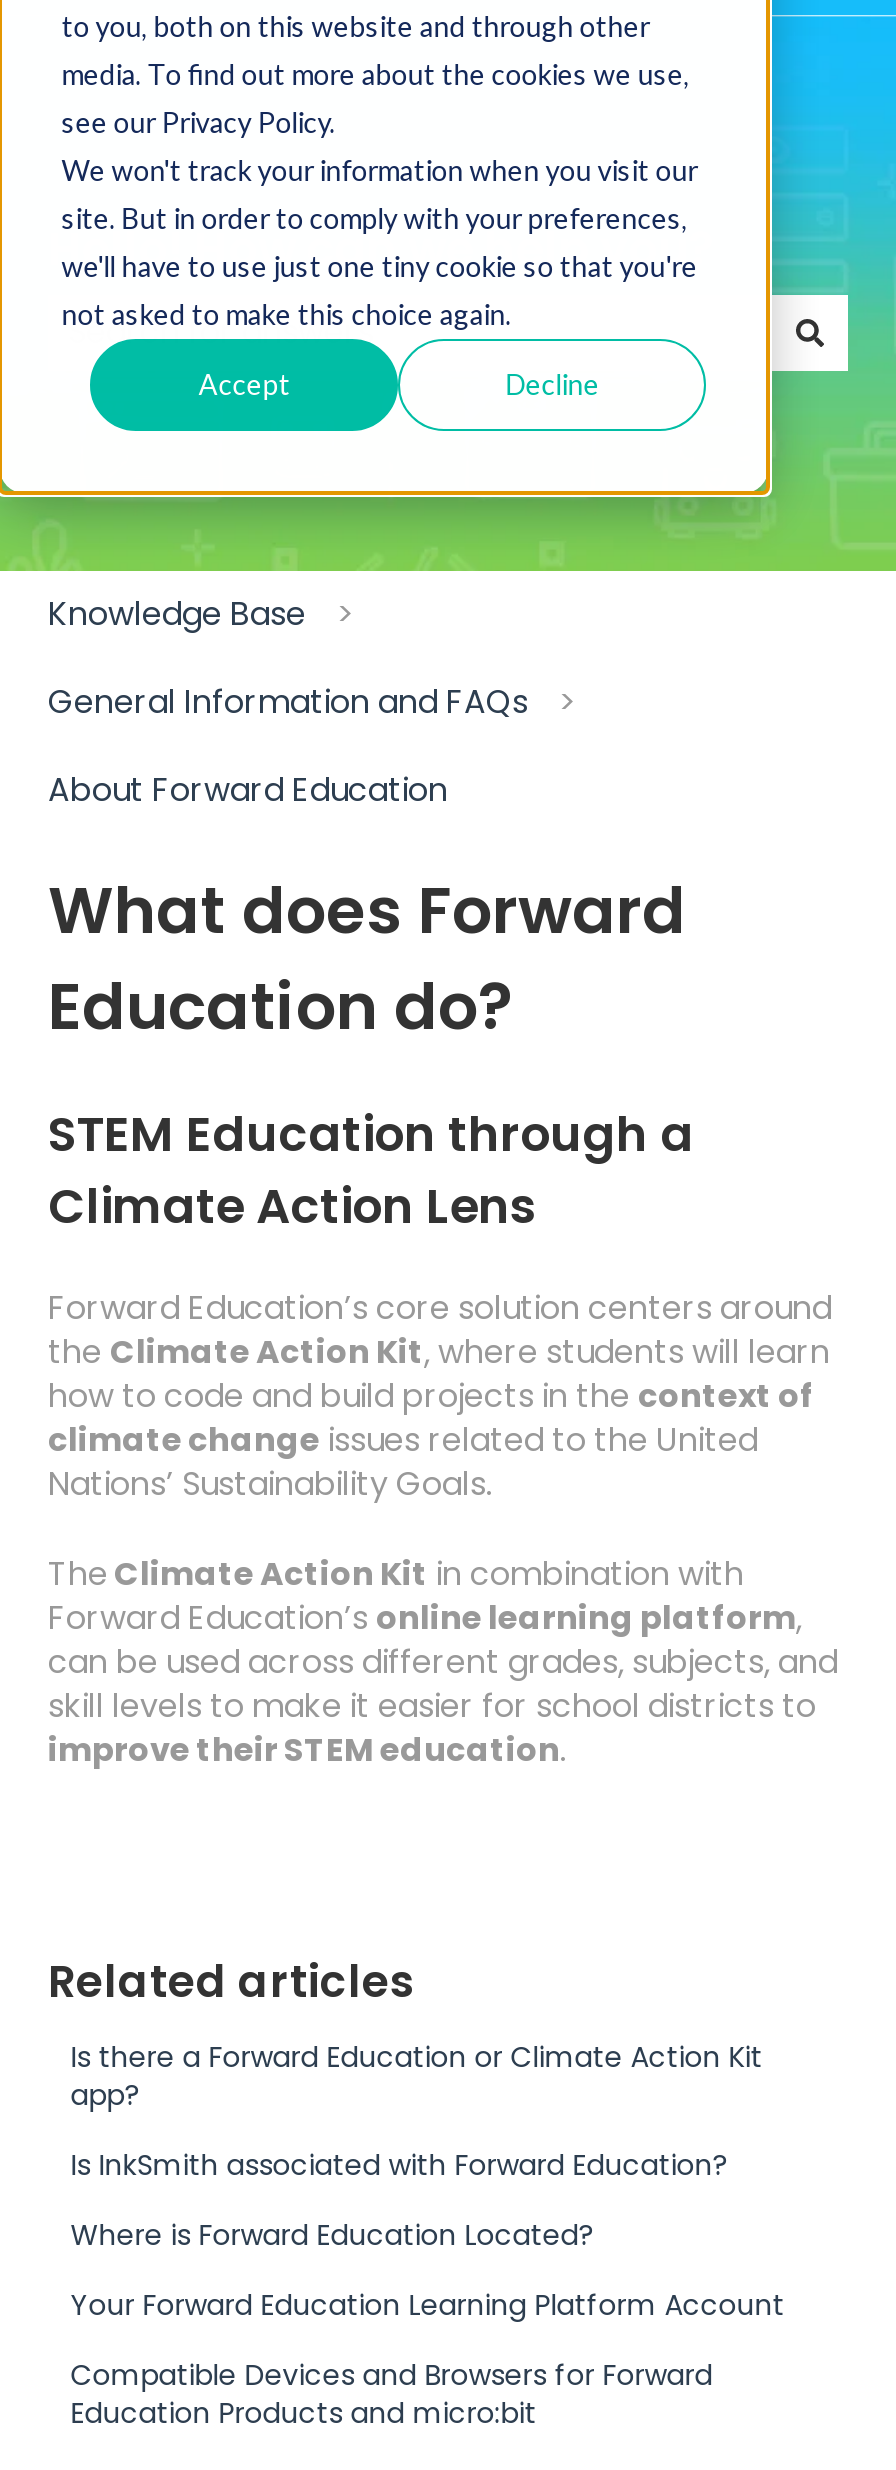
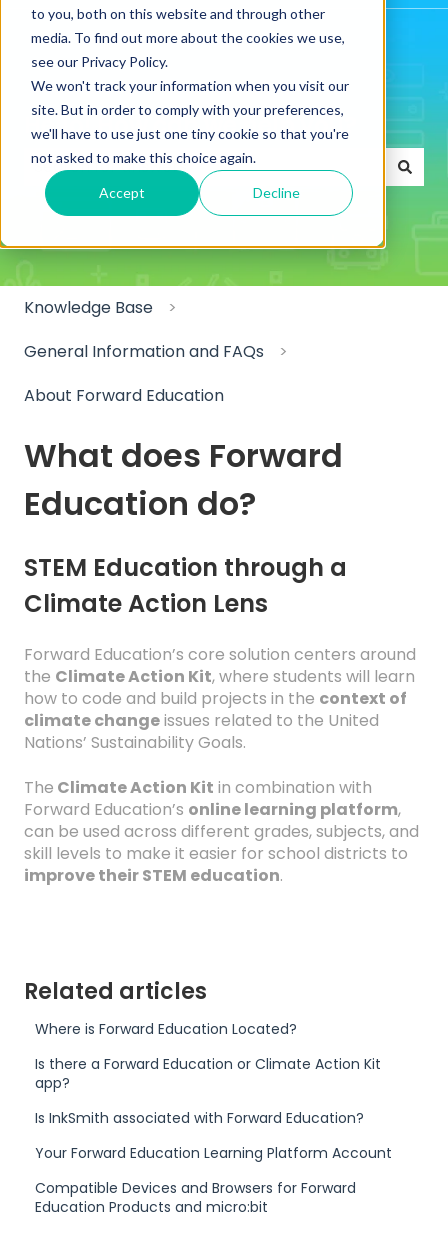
moved [70,2037,762,2185] -> [35,1054,381,1128]: Is there a Forward Education or Climate Action Kit | app? | Is InkSmith associated with Forward Education?
moved [70,2215,594,2255] -> [35,1019,297,1039]: Where is Forward Education Located?

